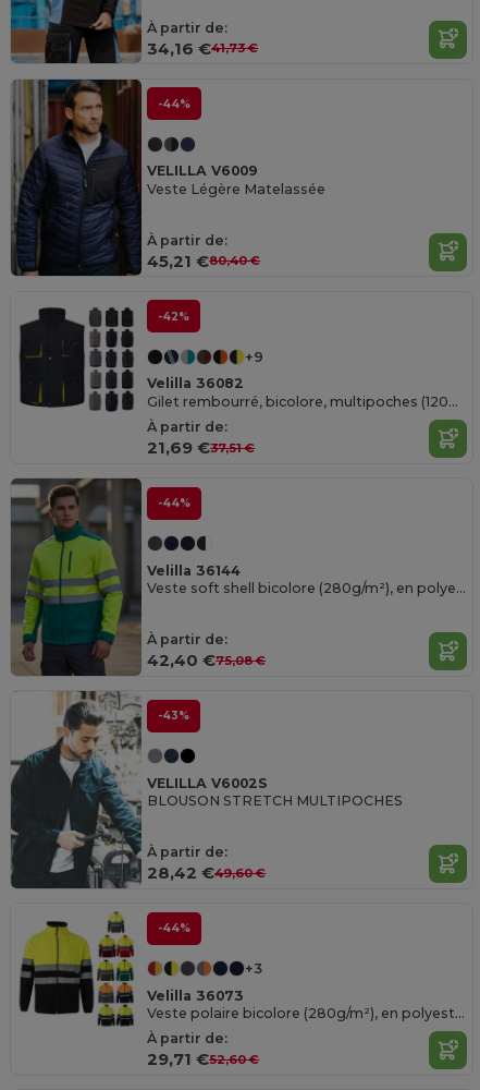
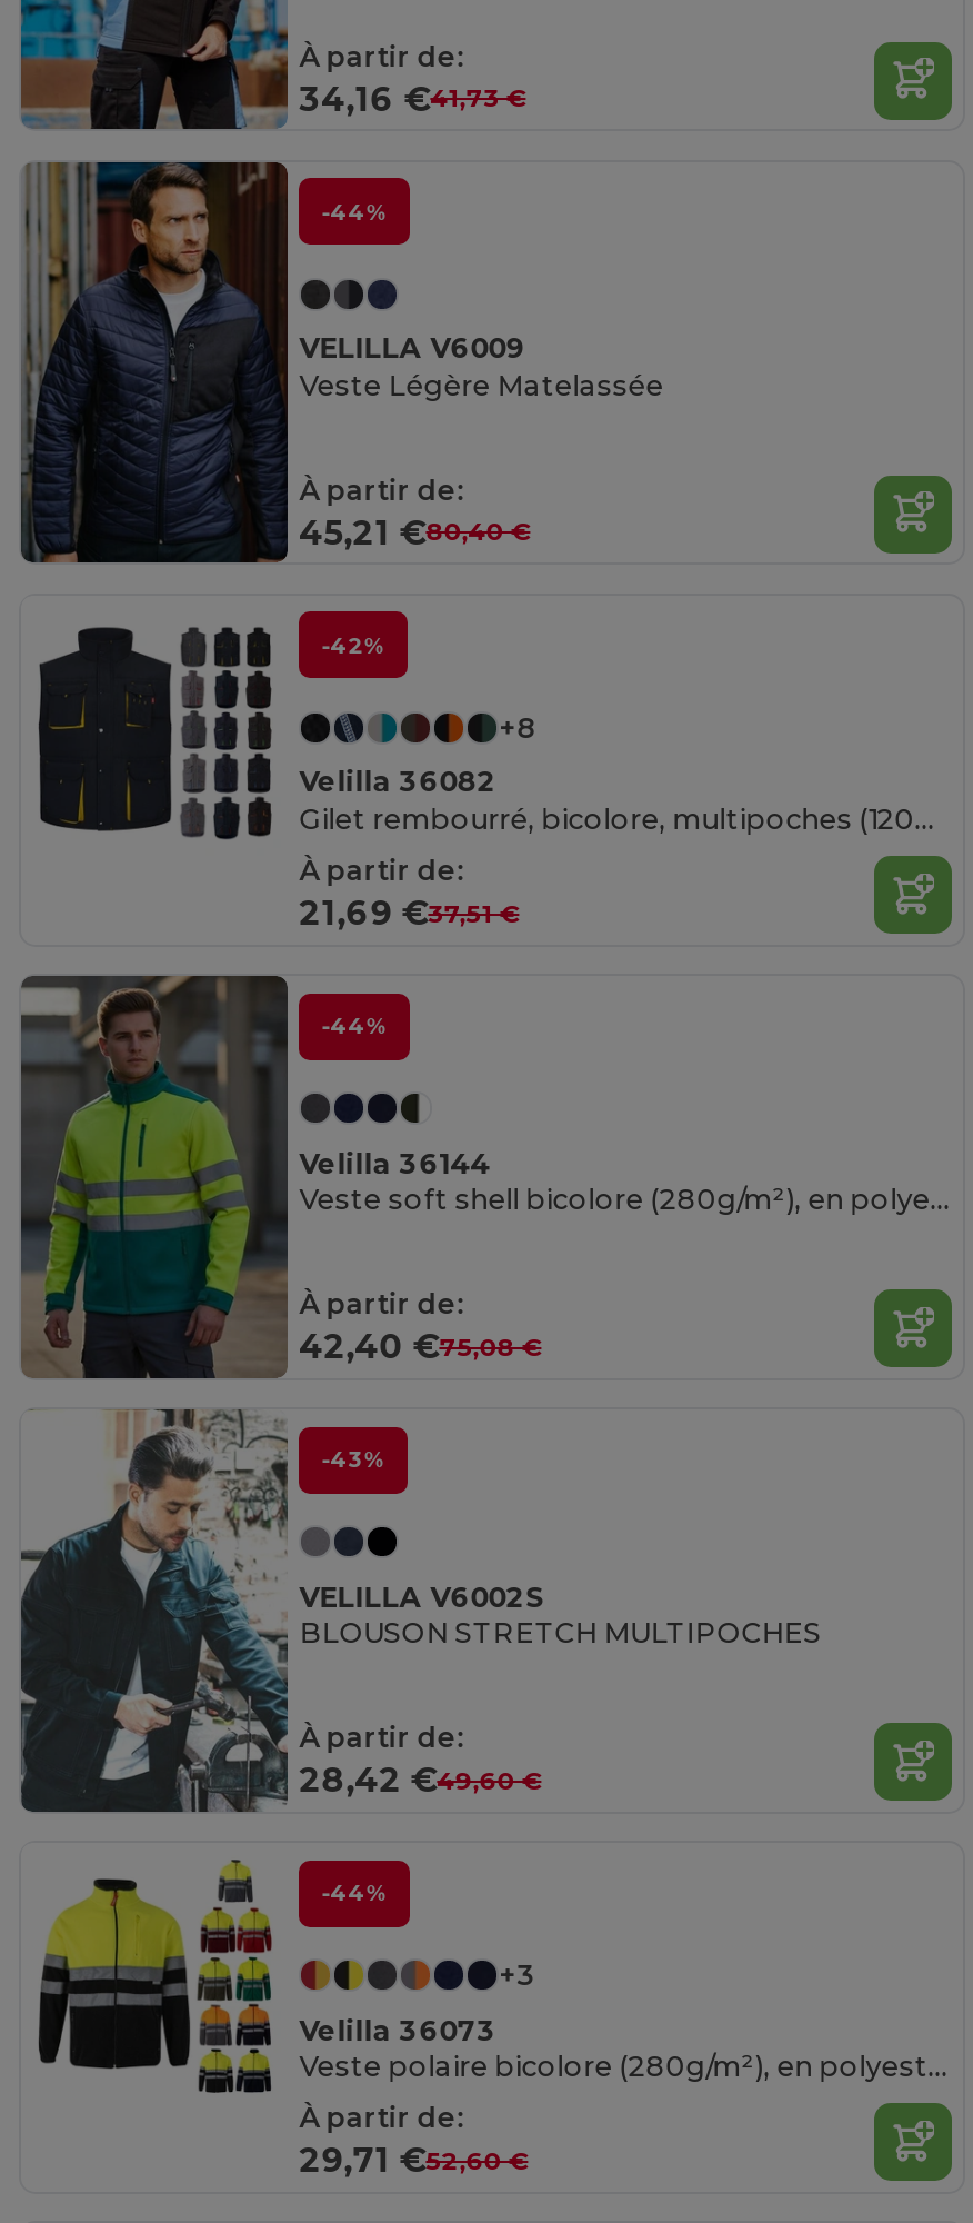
[245,349,264,365] +9 -> [499,711,537,744] +8

